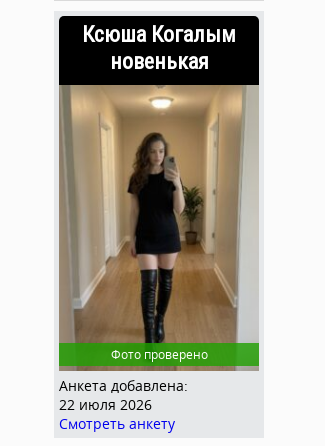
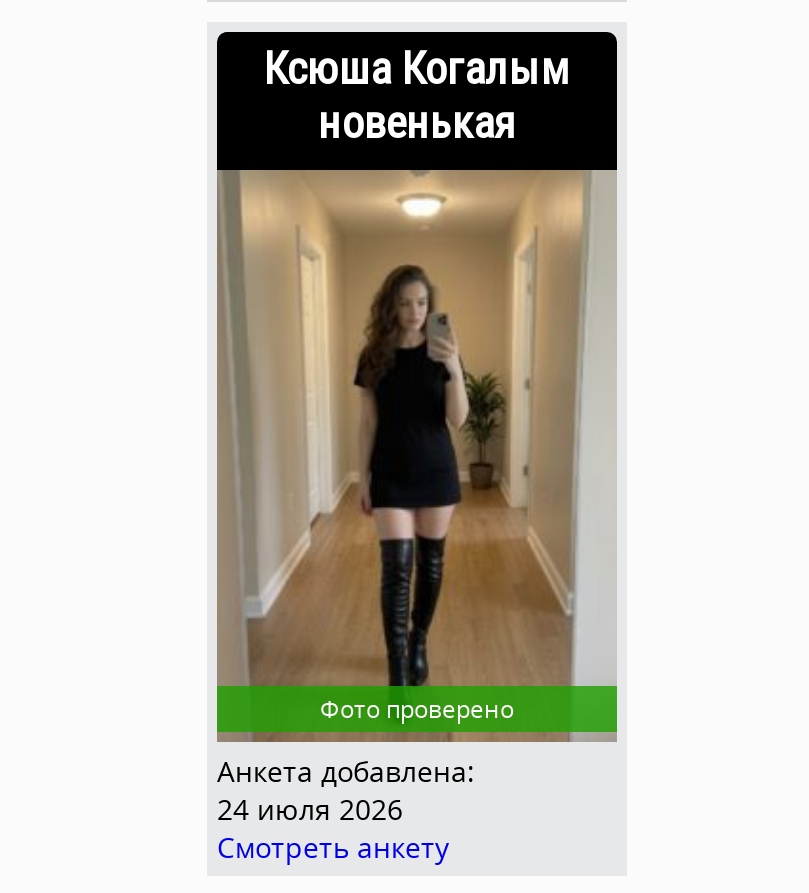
[59,395,152,414] 22 июля 2026 -> [217,790,403,828] 24 июля 2026

